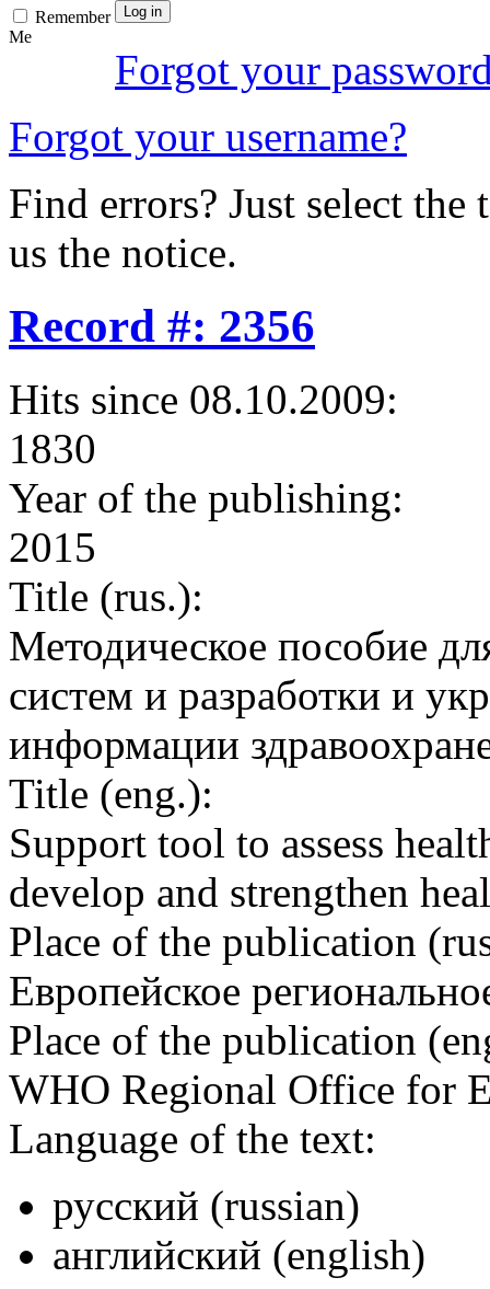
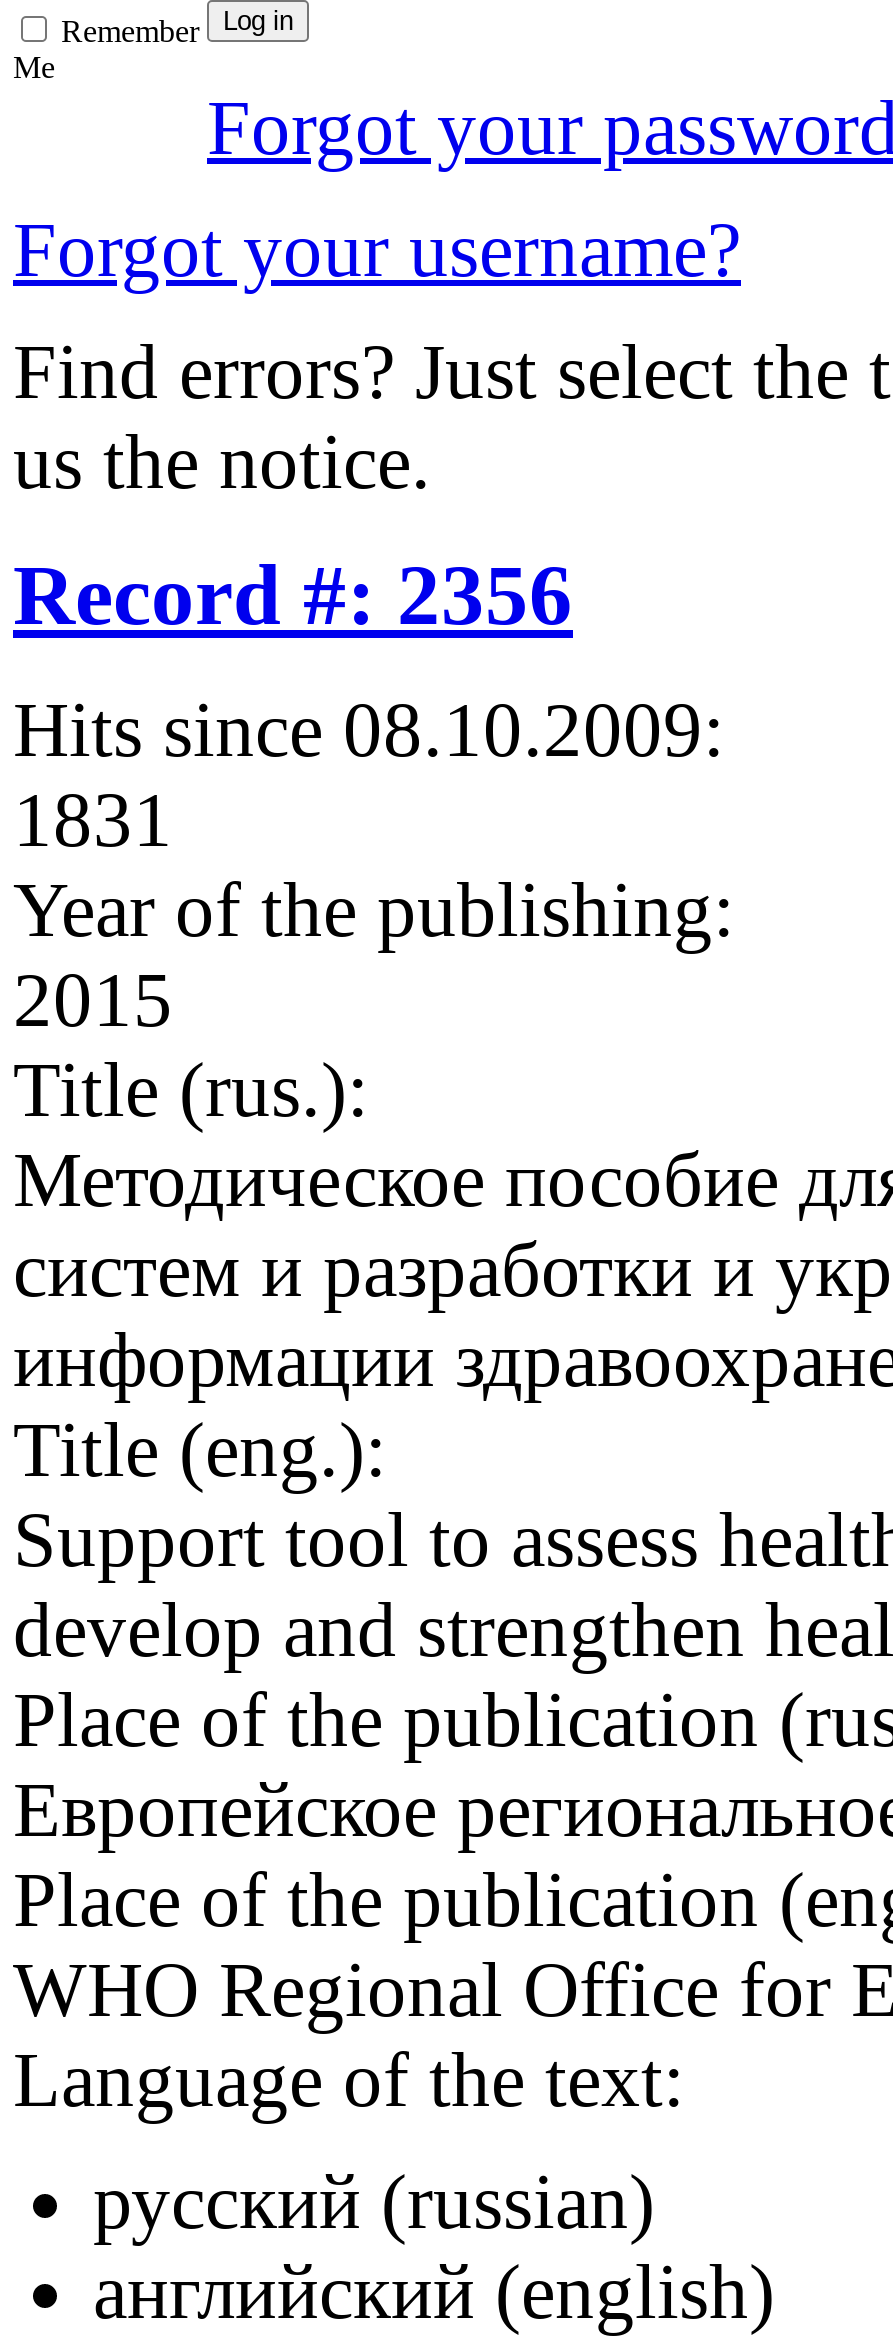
[9,425,96,472] 1830 -> [13,776,173,862] 1831

